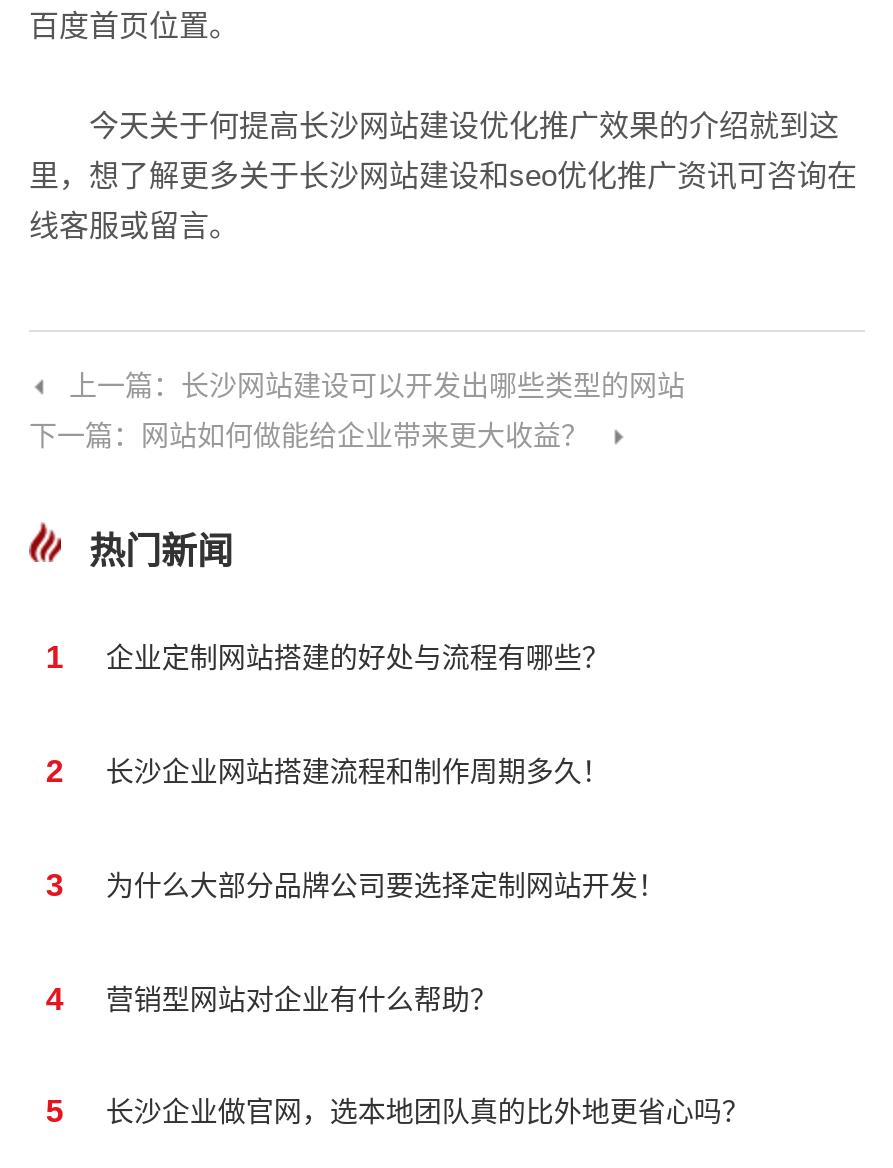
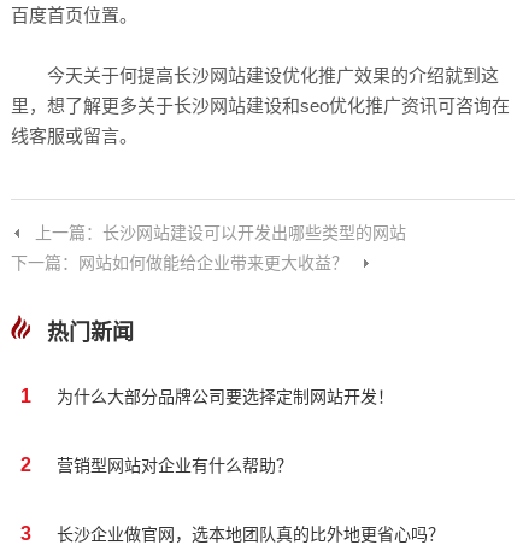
[46,643,610,902] 企业定制网站搭建的好处与流程有哪些？ | 2 | 长沙企业网站搭建流程和制作周期多久！ | 3 -> none
[46,981,498,1015] 4 营销型网站对企业有什么帮助？ -> [21,455,293,475] 2 营销型网站对企业有什么帮助？
[46,1094,750,1128] 5 长沙企业做官网，选本地团队真的比外地更省心吗？ -> [21,523,445,543] 3 长沙企业做官网，选本地团队真的比外地更省心吗？

